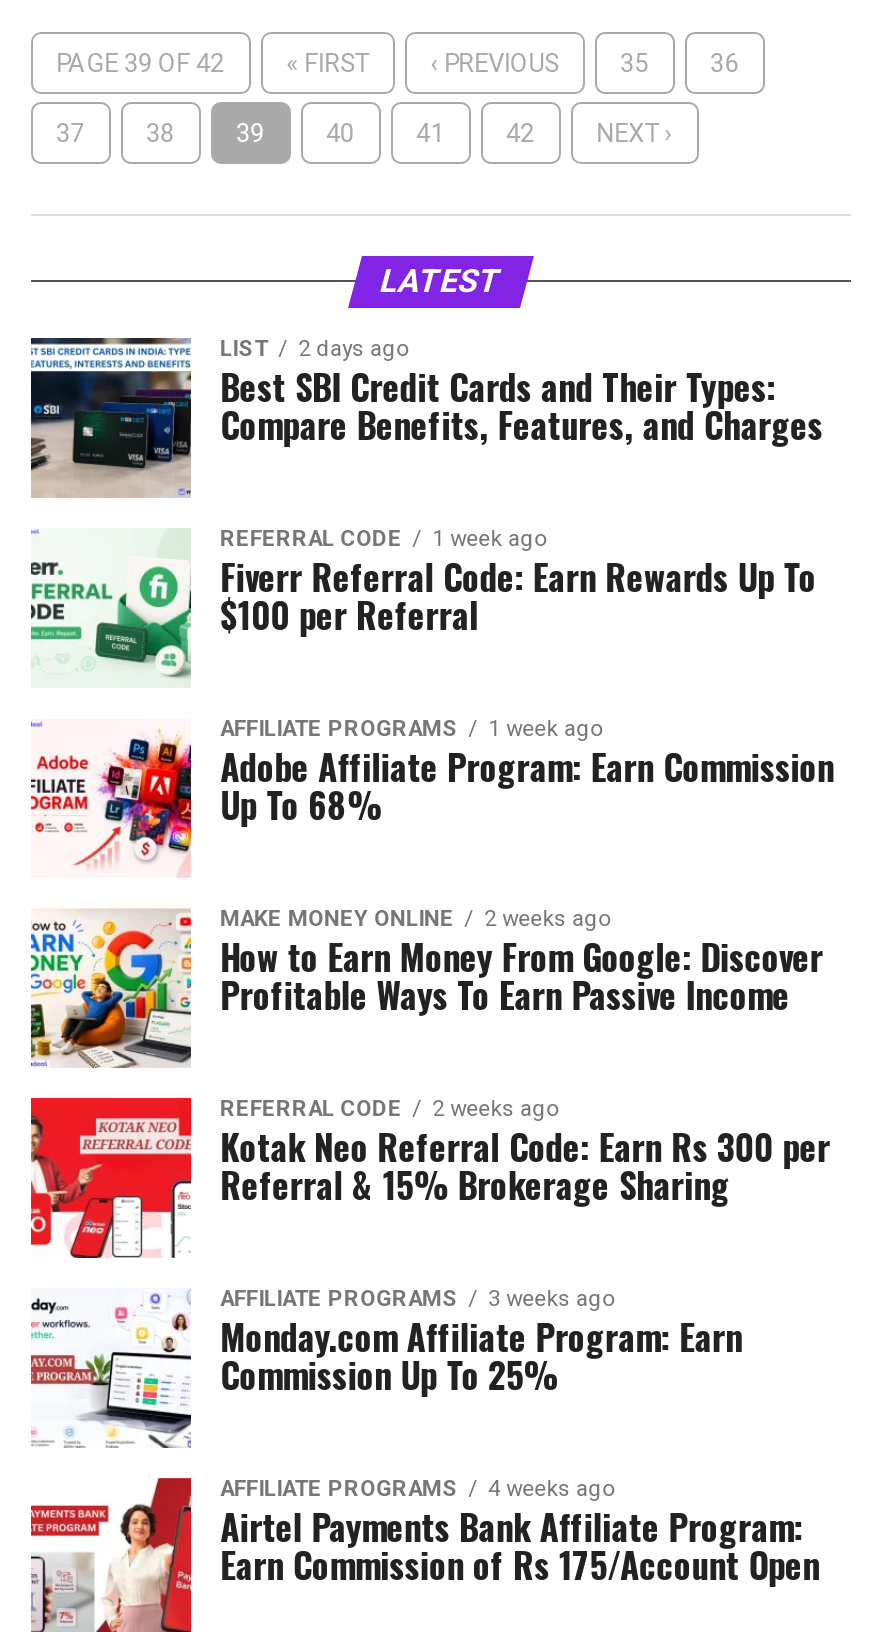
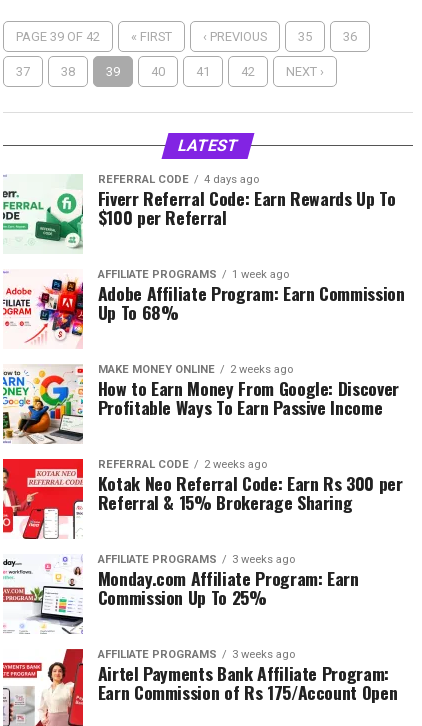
[29,335,823,498] [image] | LIST | 2 days ago | Best SBI Credit Cards and Their Types: | Compare Benefits, Features, and Charges -> none
[220,525,546,551] REFERRAL CODE 1 week ago -> [98,173,259,186] REFERRAL CODE 4 days ago
[220,1475,614,1501] AFFILIATE PROGRAMS 4 weeks ago -> [98,648,295,661] AFFILIATE PROGRAMS 3 weeks ago

